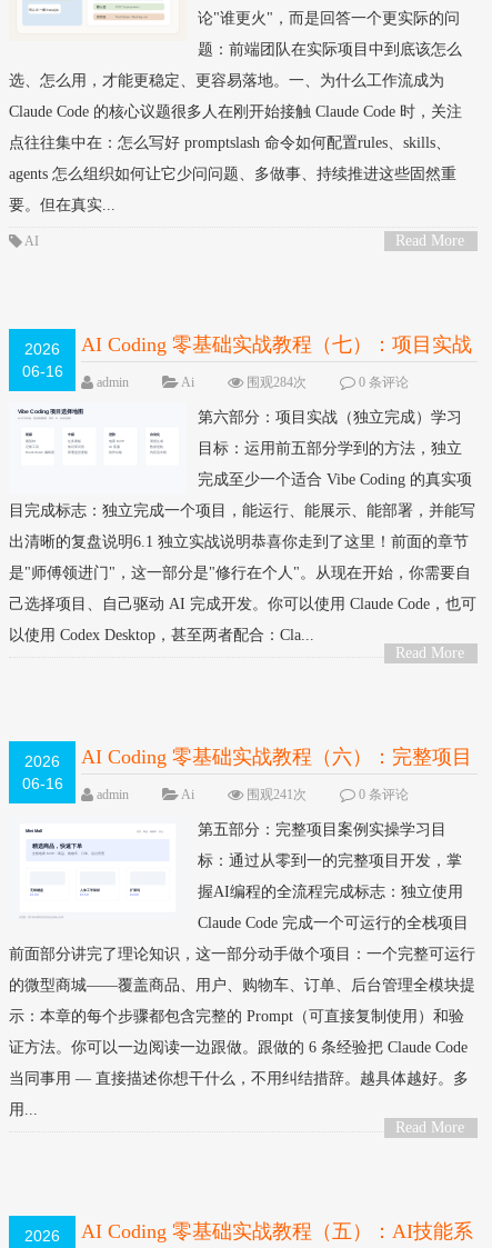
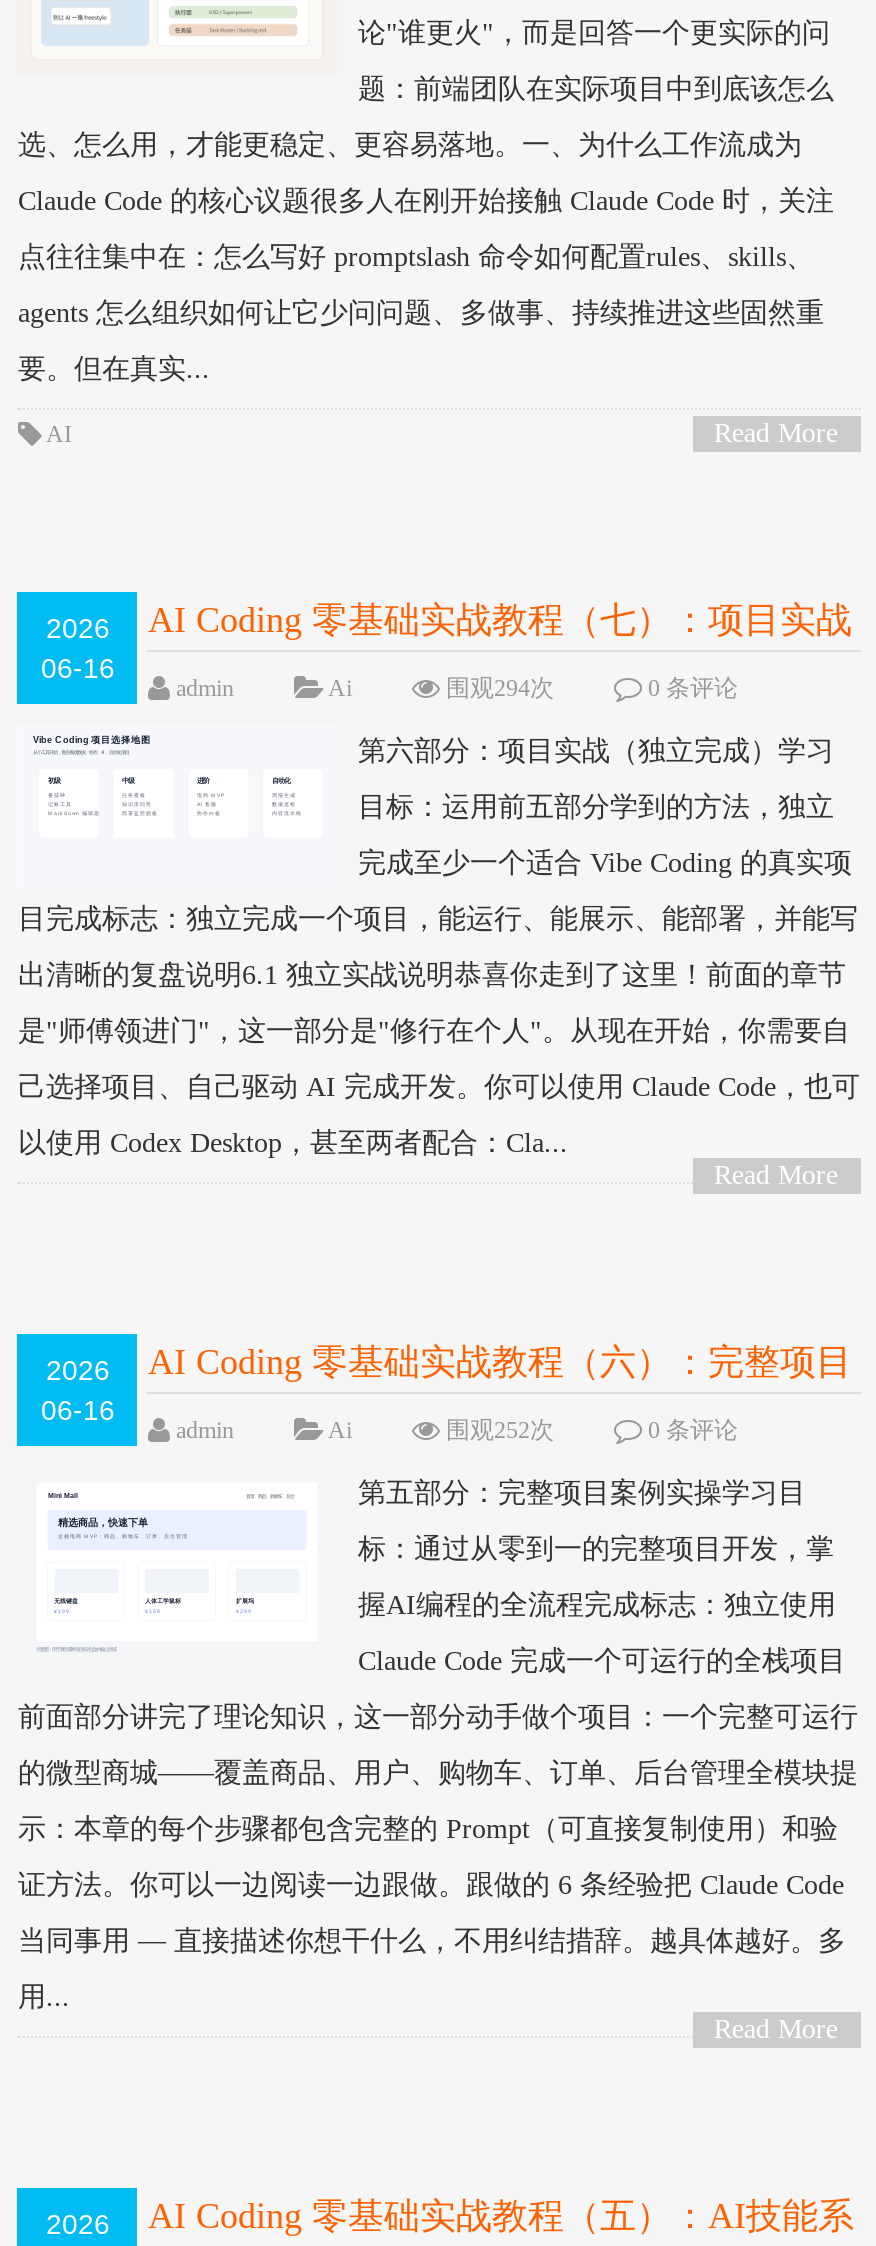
[244,375,307,390] 围观284次 -> [440,674,554,702] 围观294次
[244,787,307,802] 围观241次 -> [440,1416,554,1444] 围观252次

